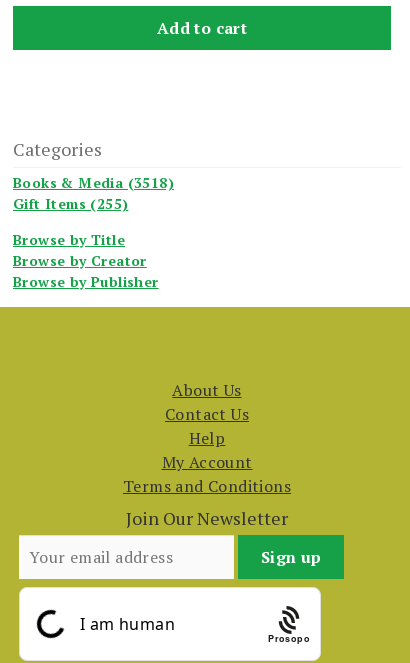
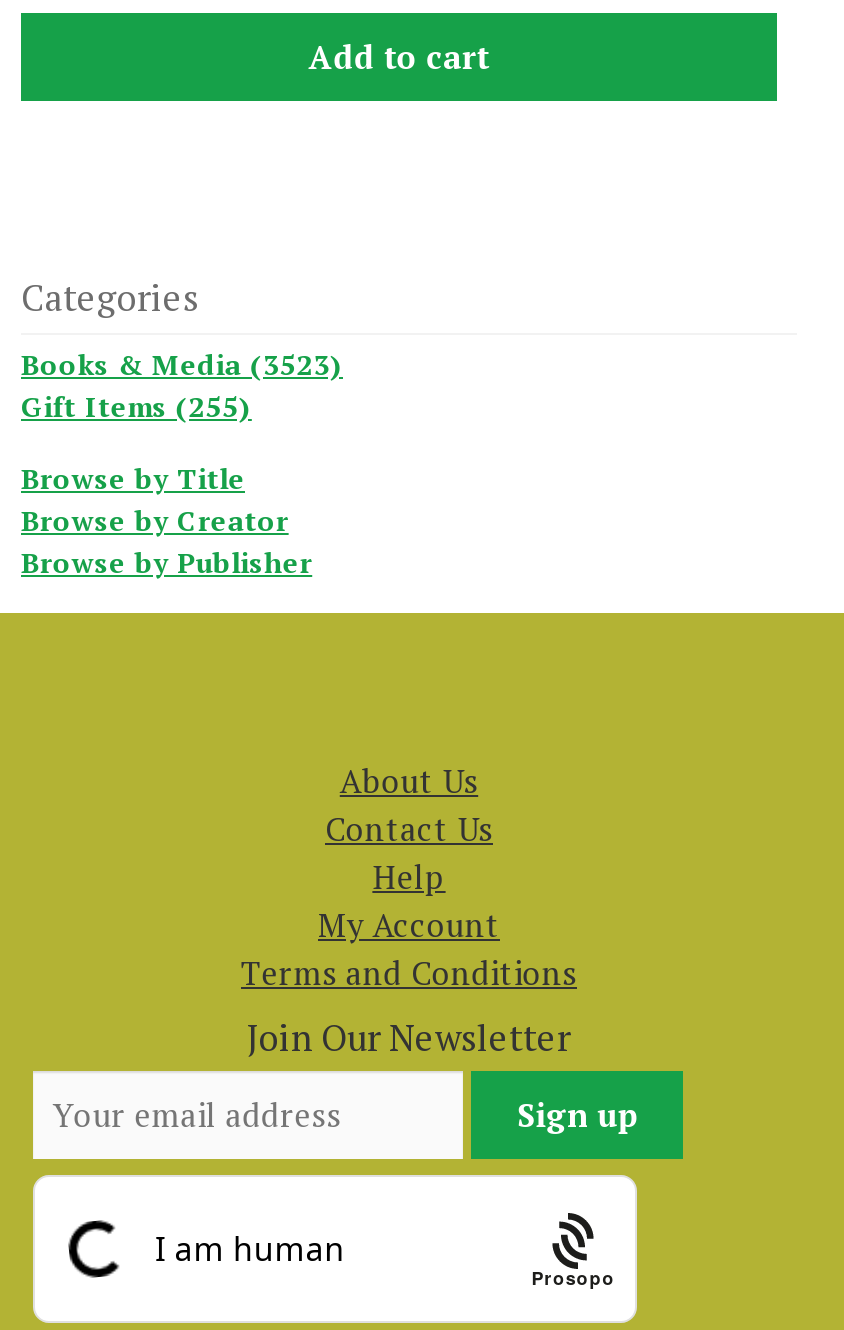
[13,173,174,192] Books & Media (3518) -> [21,346,343,384] Books & Media (3523)

